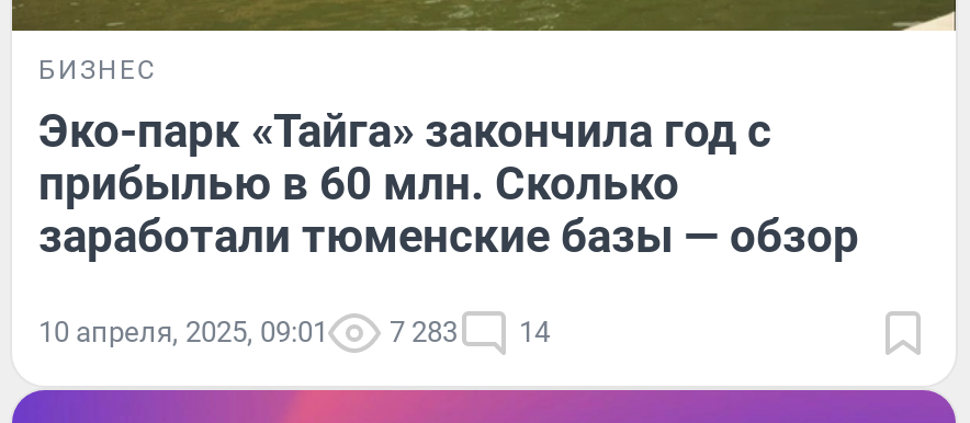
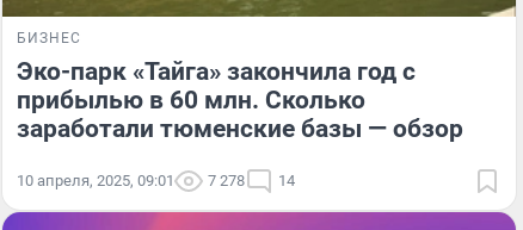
[38,315,550,348] 10 апреля, 2025, 09:01 7 283 14 -> [17,171,295,189] 10 апреля, 2025, 09:01 7 278 14

